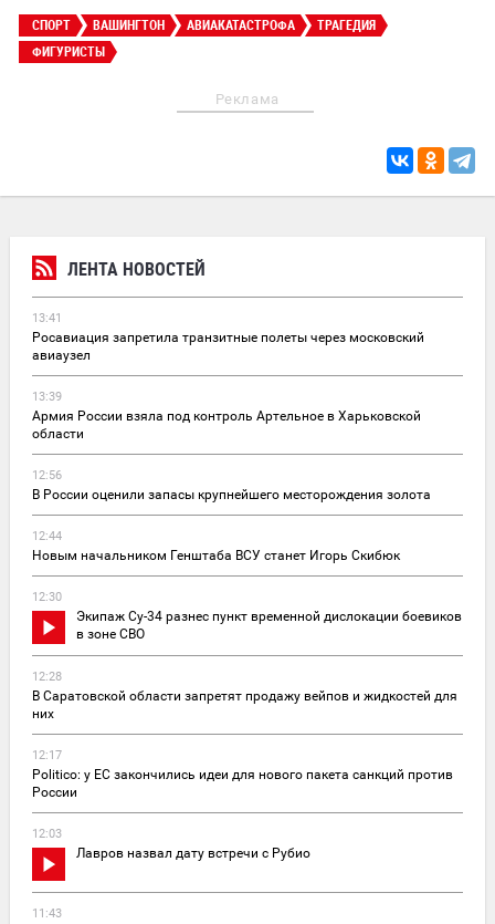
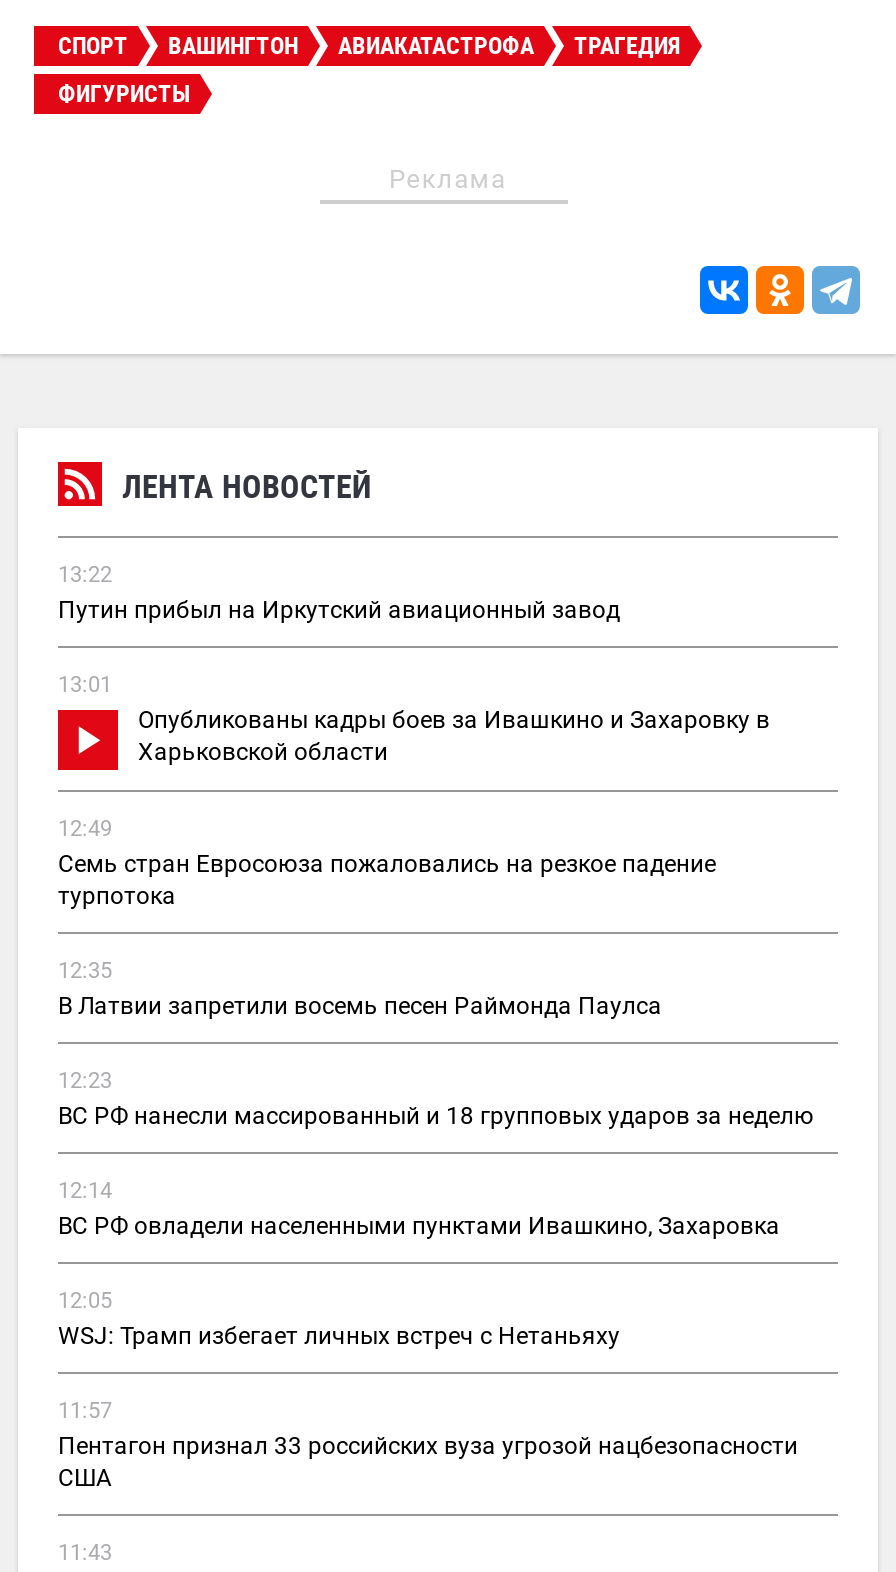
[32,311,424,363] 13:41 | Росавиация запретила транзитные полеты через московский | авиаузел -> [58,562,620,624] 13:22 | Путин прибыл на Иркутский авиационный завод
[32,389,421,441] 13:39 | Армия России взяла под контроль Артельное в Харьковской | области -> [58,672,770,766] 13:01 | Опубликованы кадры боев за Ивашкино и Захаровку в | Харьковской области
[32,468,431,502] 12:56 | В России оценили запасы крупнейшего месторождения золота -> [58,816,716,910] 12:49 | Семь стран Евросоюза пожаловались на резкое падение | турпотока
[32,529,400,563] 12:44 | Новым начальником Генштаба ВСУ станет Игорь Скибюк -> [58,958,662,1020] 12:35 | В Латвии запретили восемь песен Раймонда Паулса
[32,590,462,642] 12:30 | Экипаж Су-34 разнес пункт временной дислокации боевиков | в зоне СВО -> [58,1068,814,1130] 12:23 | ВС РФ нанесли массированный и 18 групповых ударов за неделю
[32,669,457,721] 12:28 | В Саратовской области запретят продажу вейпов и жидкостей для | них -> [58,1178,780,1240] 12:14 | ВС РФ овладели населенными пунктами Ивашкино, Захаровка
[32,748,453,800] 12:17 | Politico: у ЕС закончились идеи для нового пакета санкций против | России -> [58,1288,620,1350] 12:05 | WSJ: Трамп избегает личных встреч с Нетаньяху
[32,827,310,861] 12:03 | Лавров назвал дату встречи с Рубио -> [58,1398,798,1492] 11:57 | Пентагон признал 33 российских вуза угрозой нацбезопасности | США

